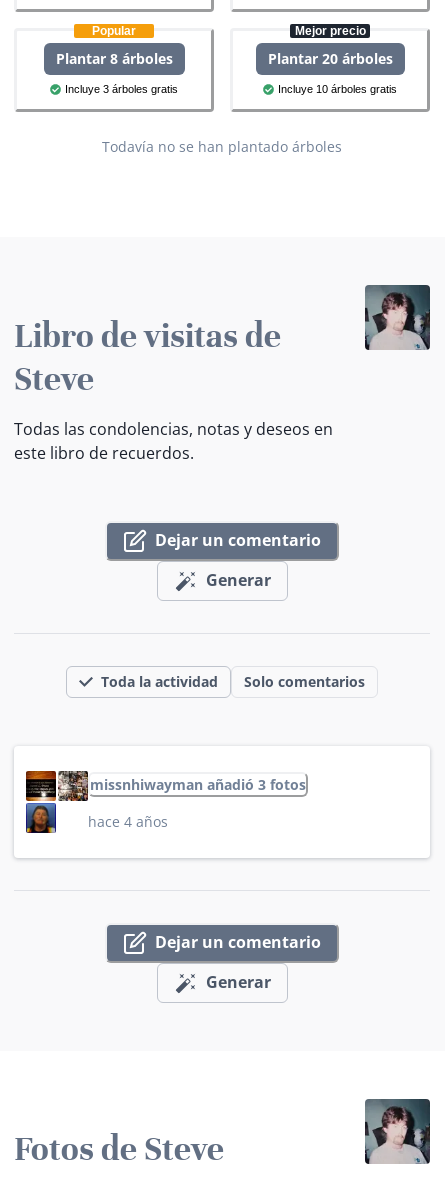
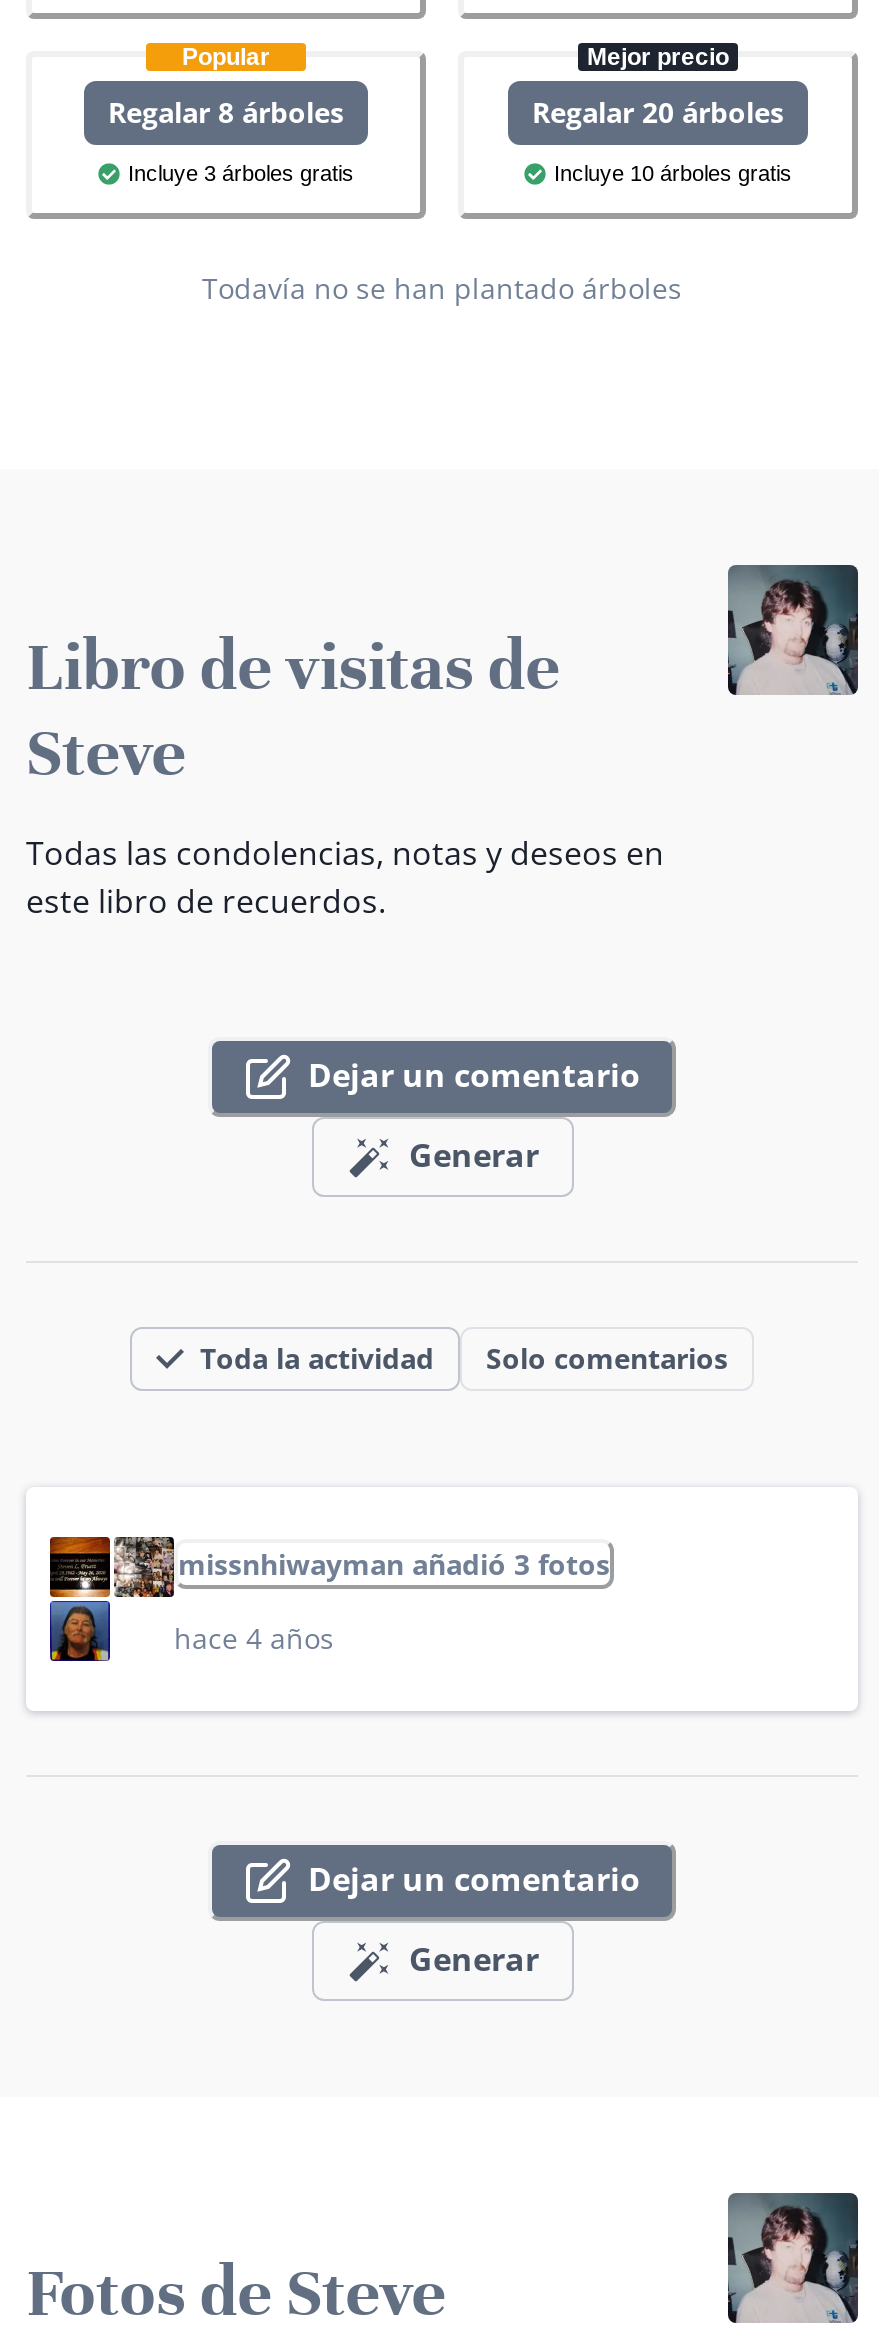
[55,49,172,68] Plantar 8 árboles -> [108,93,344,131] Regalar 8 árboles
[267,49,392,68] Plantar 20 árboles -> [532,93,784,131] Regalar 20 árboles

